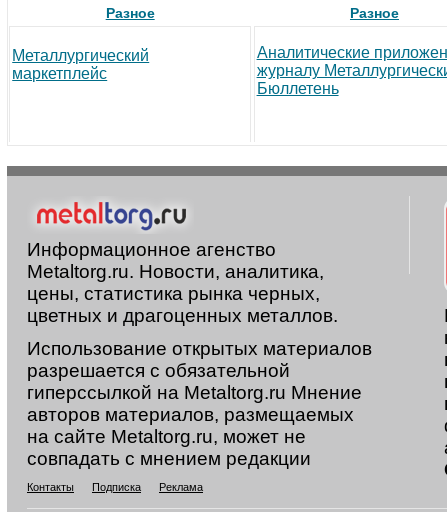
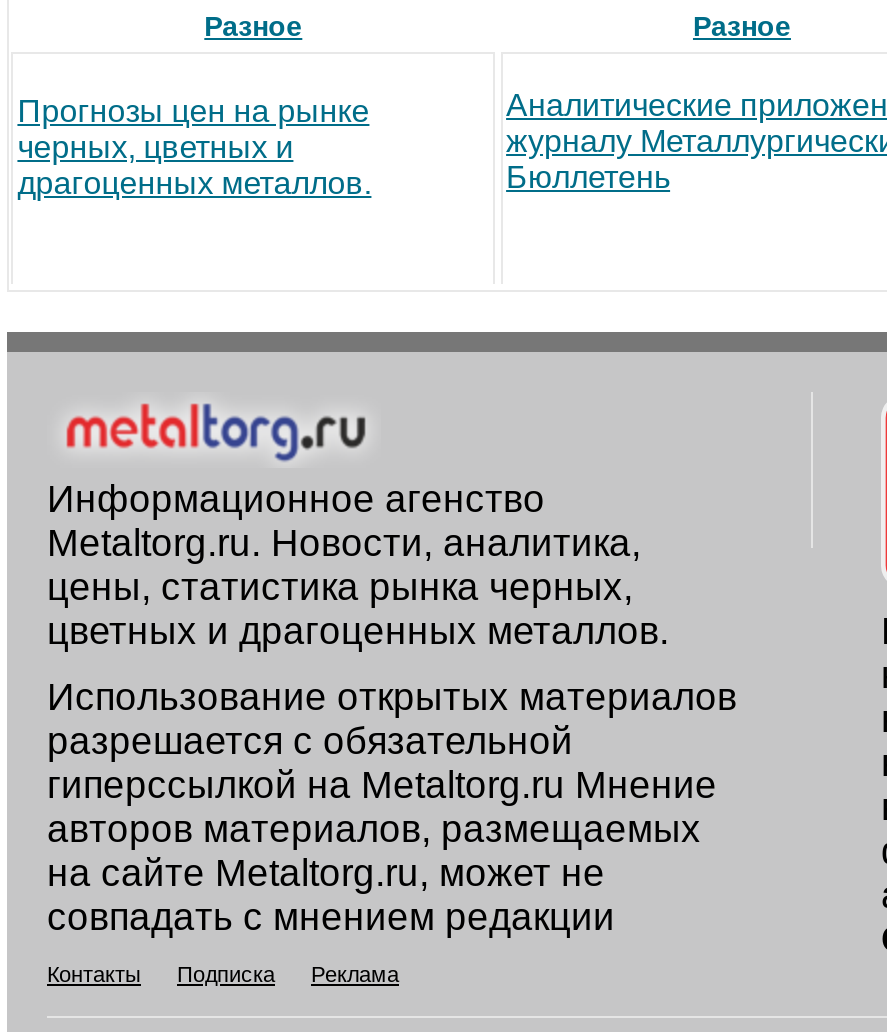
[12,47,149,82] Металлургический | маркетплейс -> [17,95,371,201] Прогнозы цен на рынке | черных, цветных и | драгоценных металлов.

